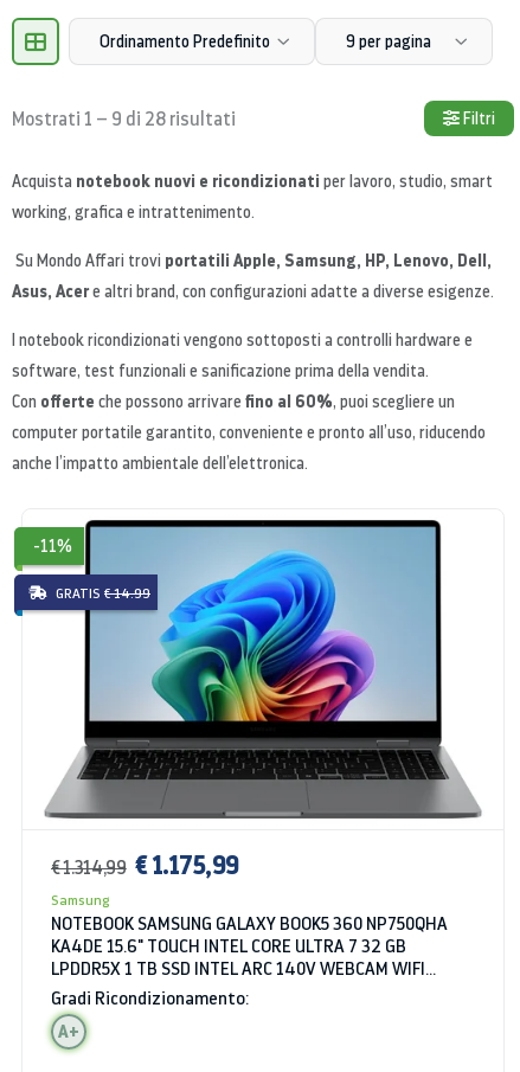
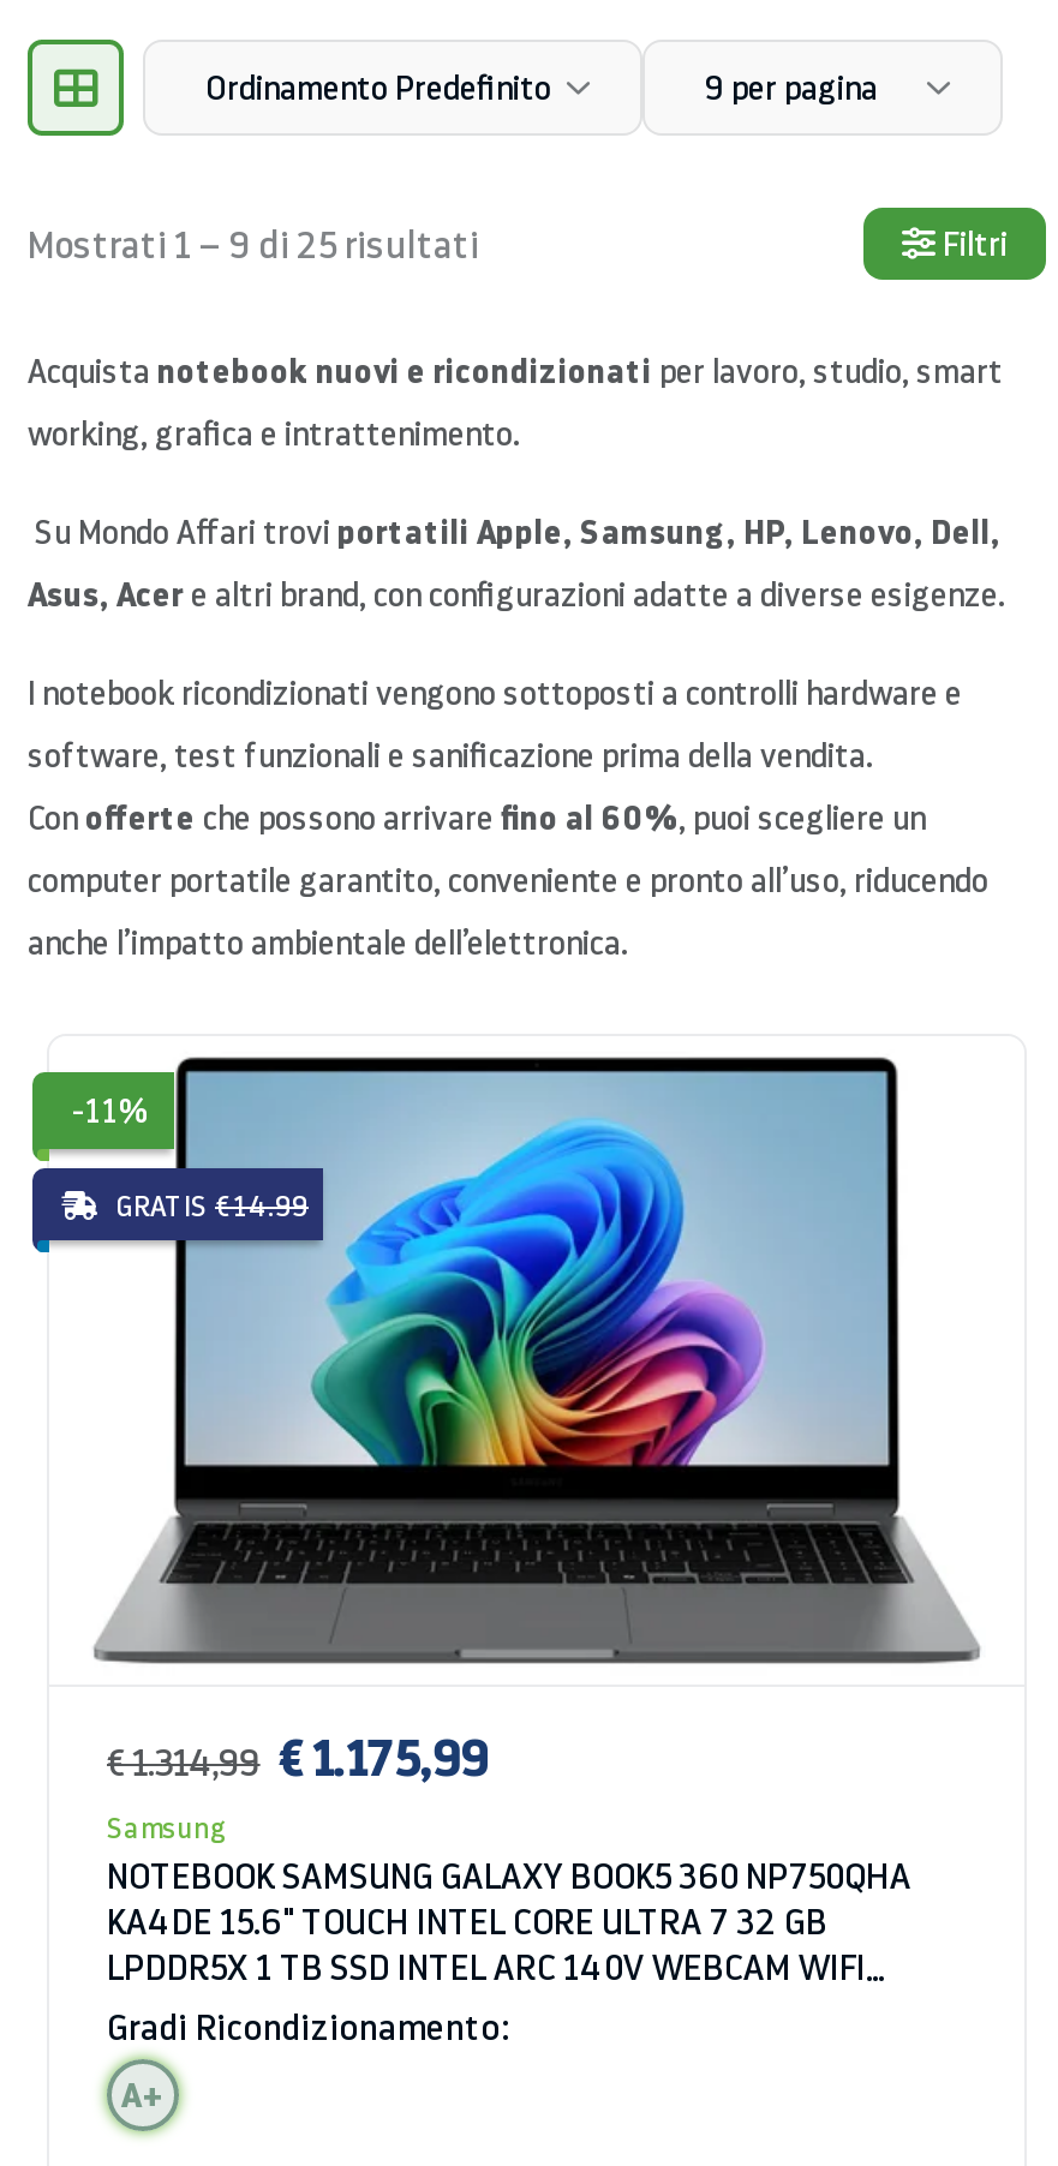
[12,107,236,130] Mostrati 1 – 9 di 28 risultati -> [28,220,479,268] Mostrati 1 – 9 di 25 risultati

